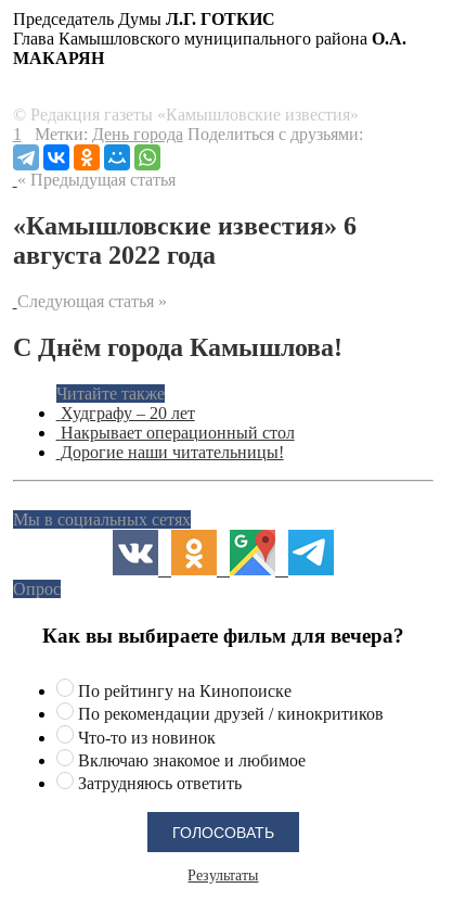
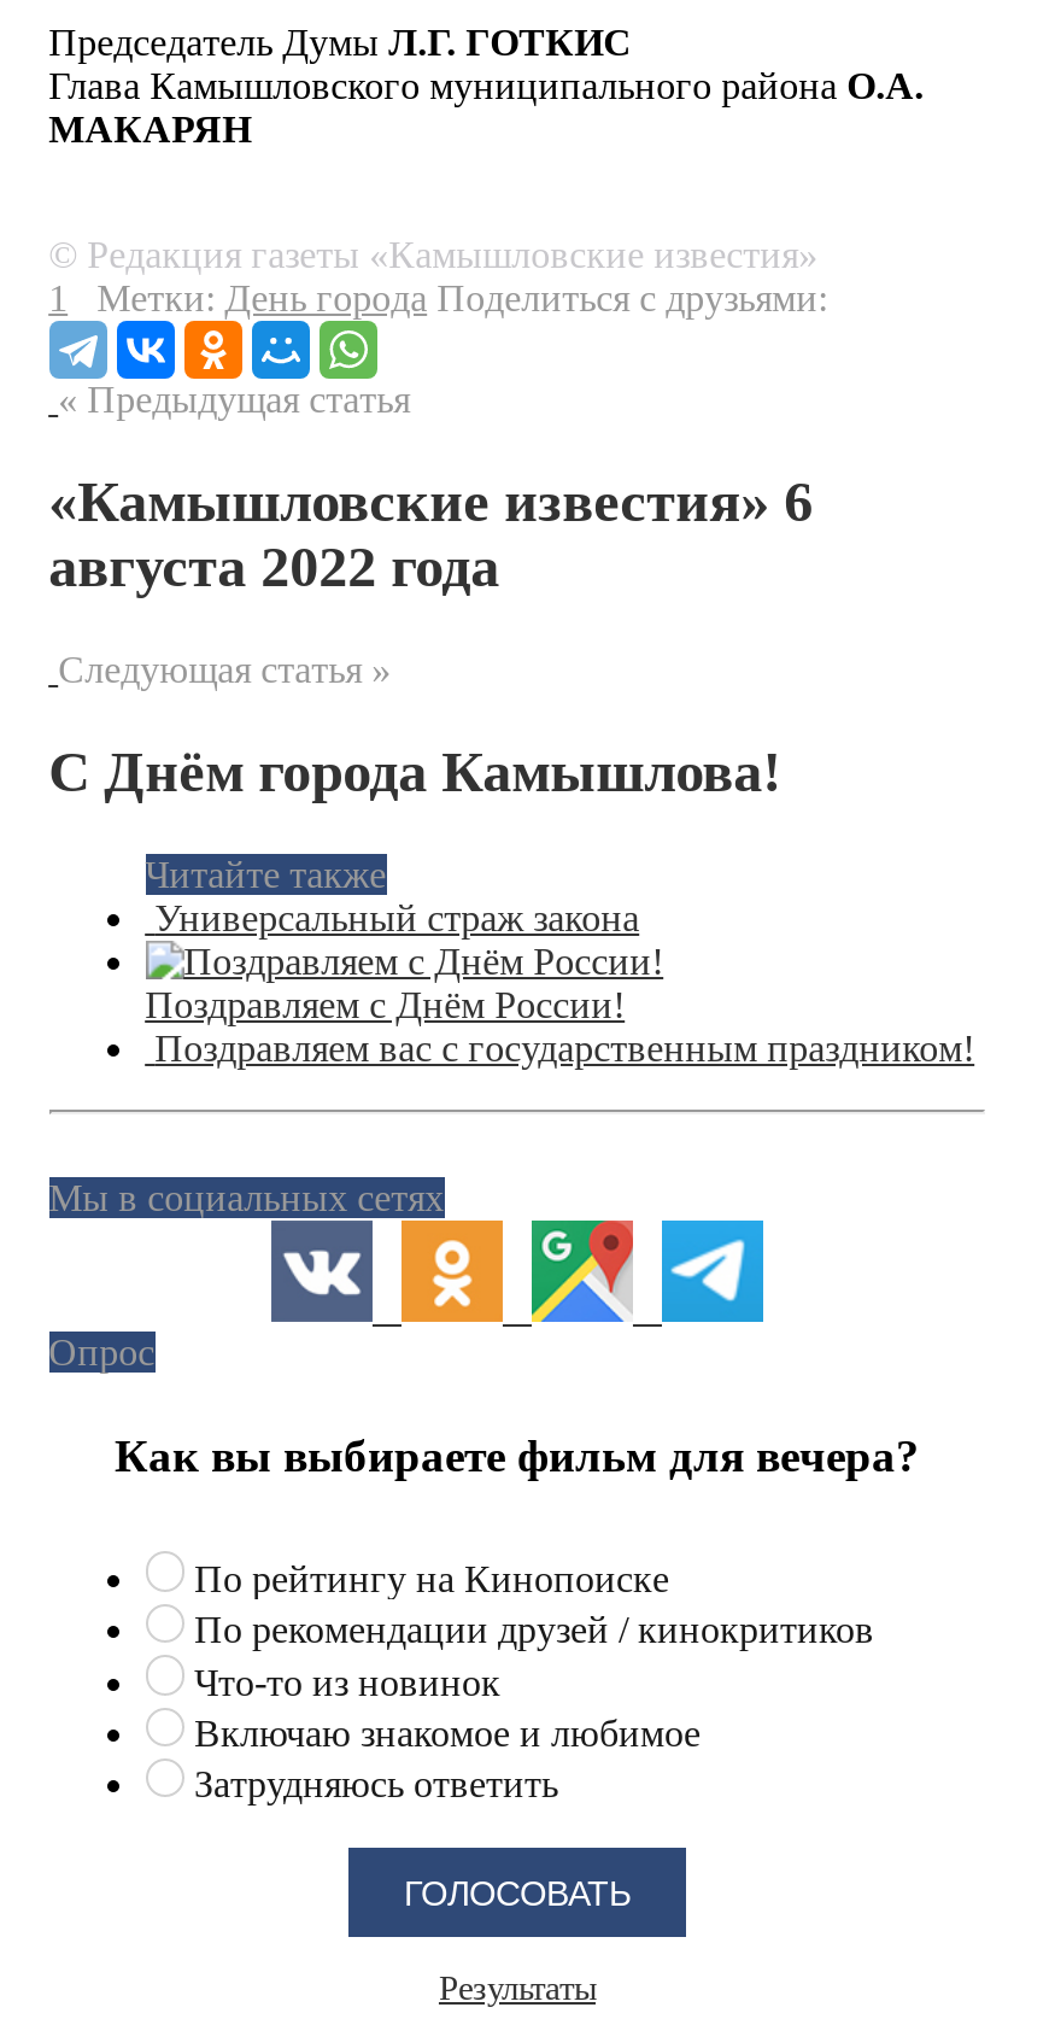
[60,403,294,461] Худграфу – 20 лет | Накрывает операционный стол | Дорогие наши читательницы! -> [145,896,974,1067] Универсальный страж закона | Поздравляем с Днём России! | Поздравляем вас с государственным праздником!

